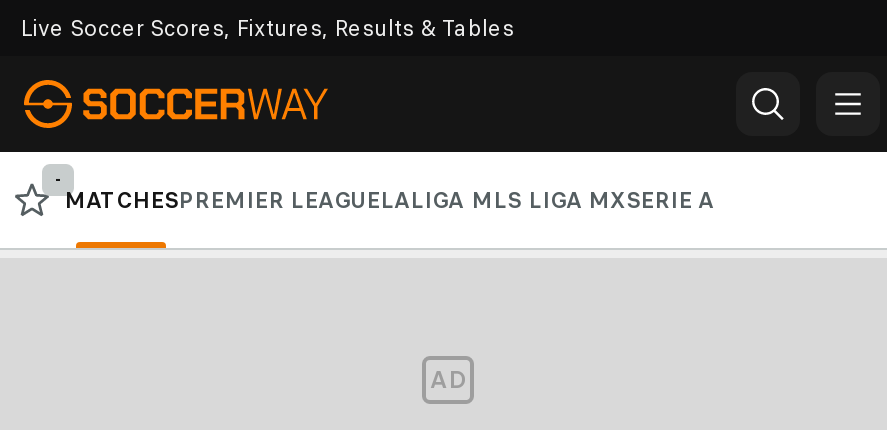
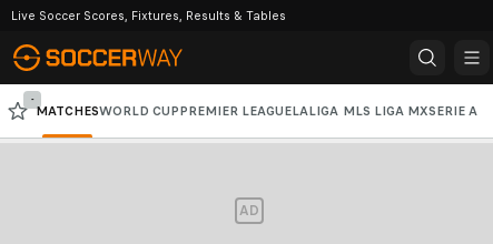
[64,186,714,214] MATCHESPREMIER LEAGUELALIGA MLS LIGA MXSERIE A -> [36,103,477,119] MATCHESWORLD CUP PREMIER LEAGUELALIGA MLS LIGA MXSERIE A

